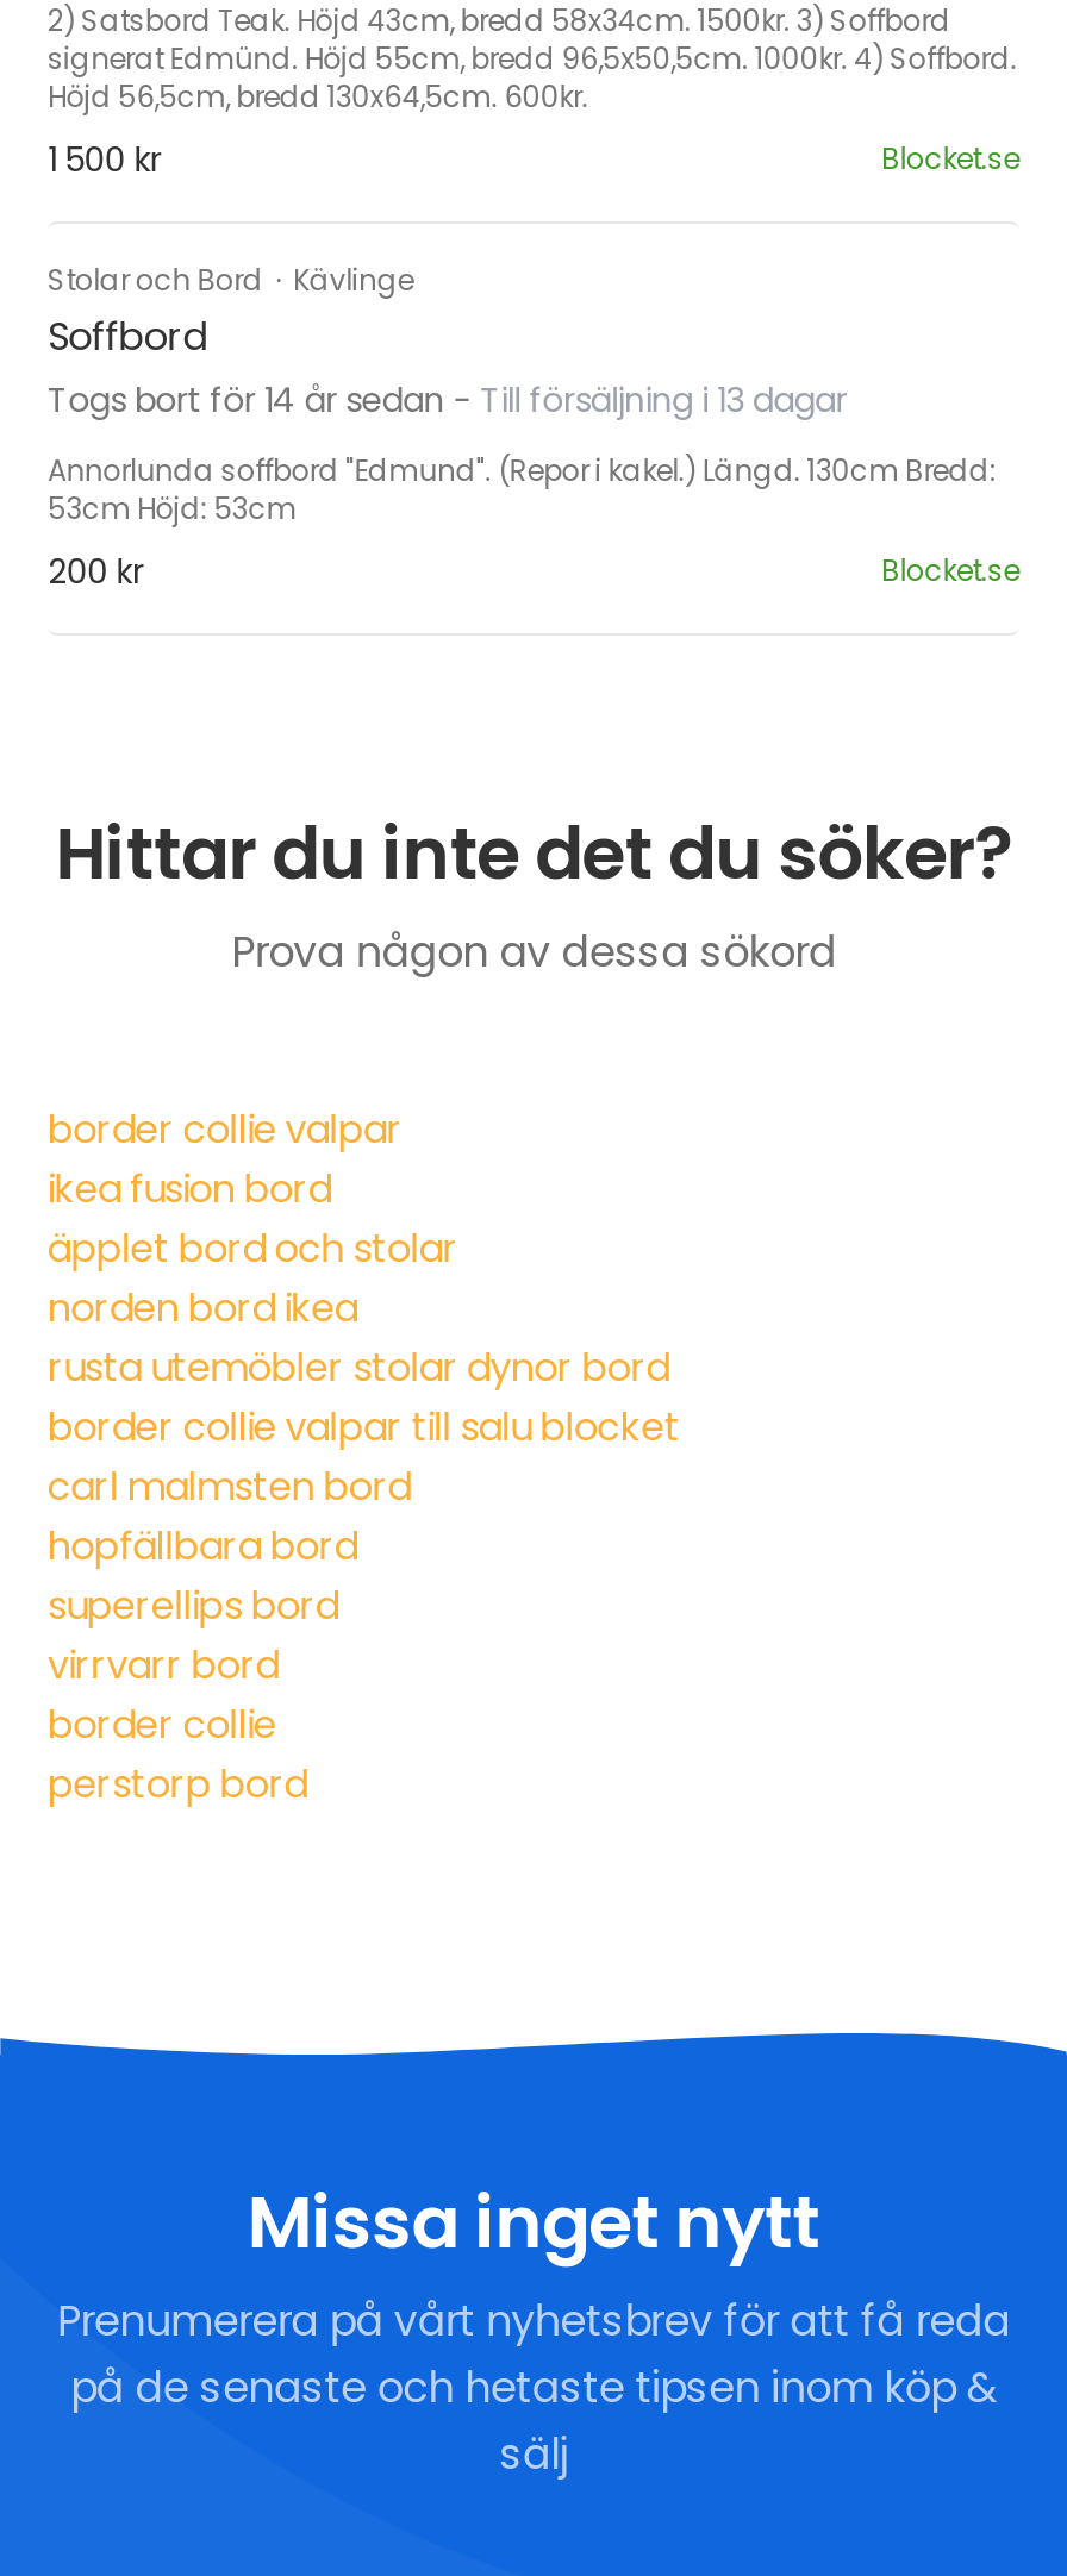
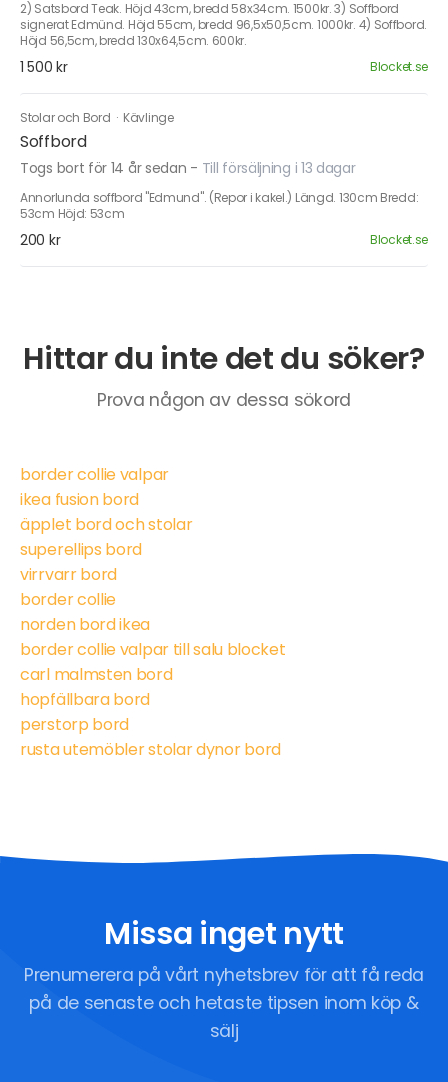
moved [48,1282,680,1575] -> [20,613,286,711]: norden bord ikea | border collie valpar till salu blocket | carl malmsten bord | hopfällbara bord
moved [48,1341,669,1396] -> [20,738,281,761]: rusta utemöbler stolar dynor bord
moved [48,1579,339,1753] -> [20,538,142,611]: superellips bord | virrvarr bord | border collie
moved [48,1758,307,1813] -> [20,713,129,736]: perstorp bord

